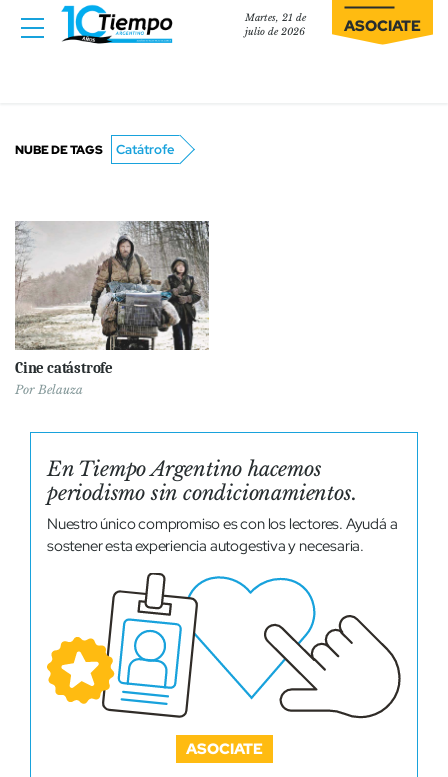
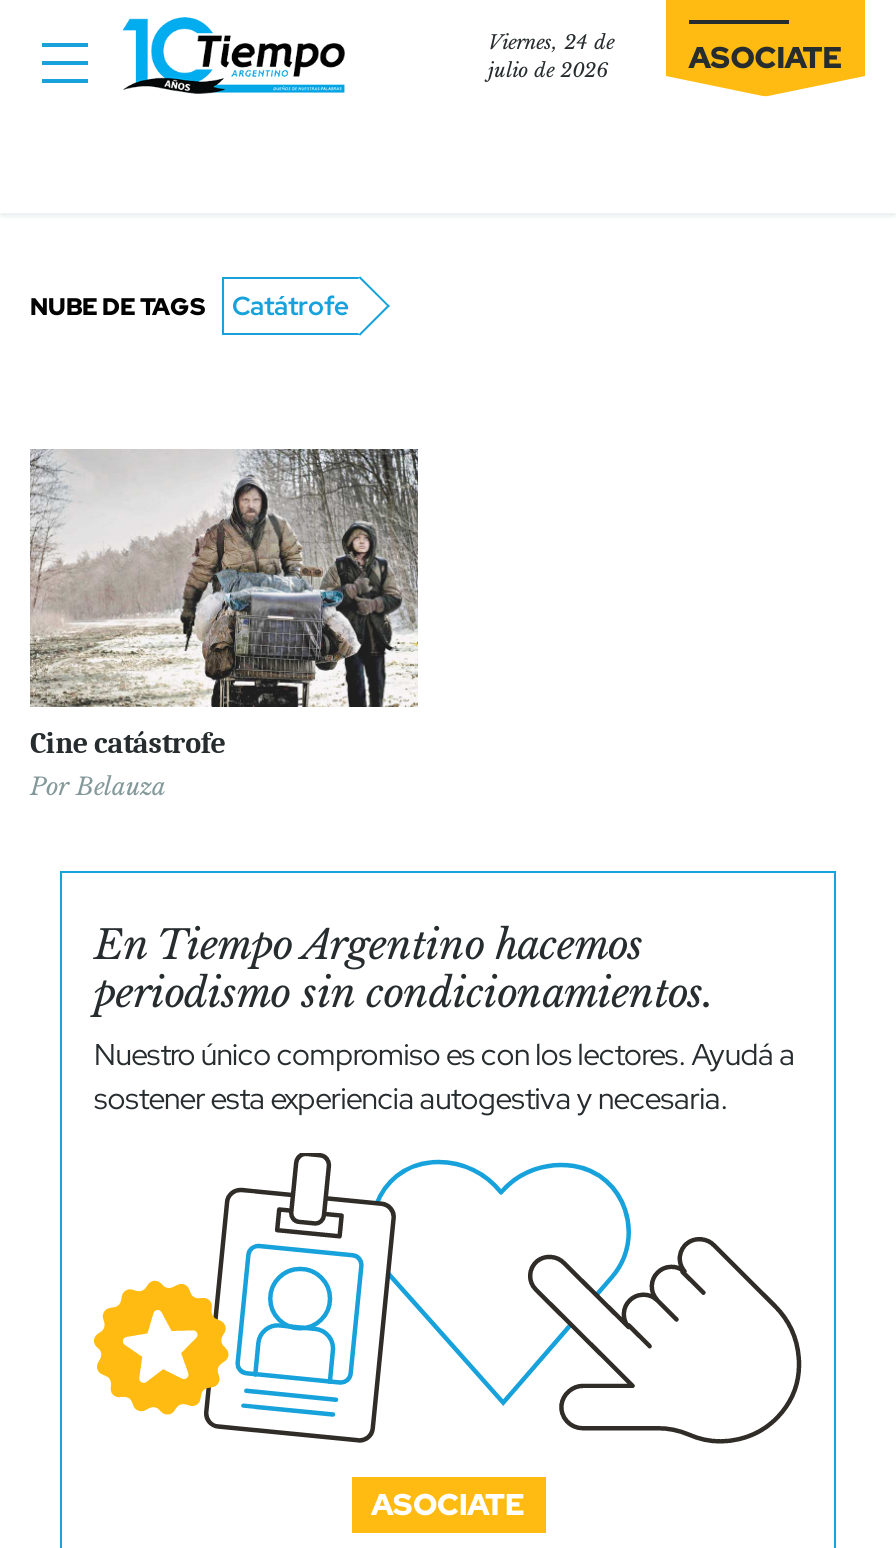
[245,12,306,24] Martes, 21 de -> [488,31,614,55] Viernes, 24 de

